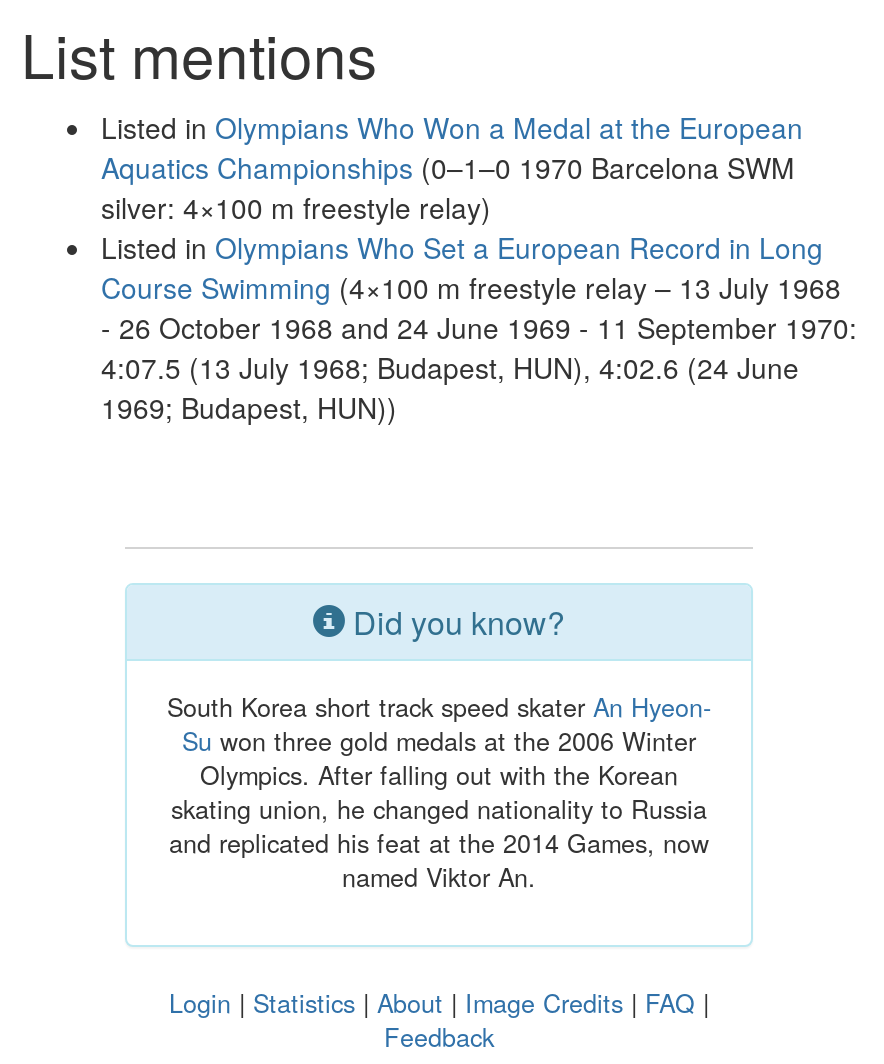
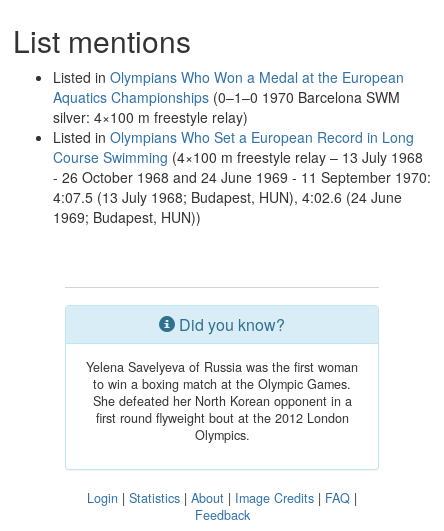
[167,689,711,895] South Korea short track speed skater An Hyeon- | Su won three gold medals at the 2006 Winter | Olympics. After falling out with the Korean | skating union, he changed nationality to Russia | and replicated his feat at the 2014 Games, now | named Viktor An. -> [86,358,358,444] Yelena Savelyeva of Russia was the first woman | to win a boxing match at the Olympic Games. | She defeated her North Korean opponent in a | first round flyweight bout at the 2012 London | Olympics.

